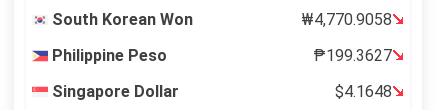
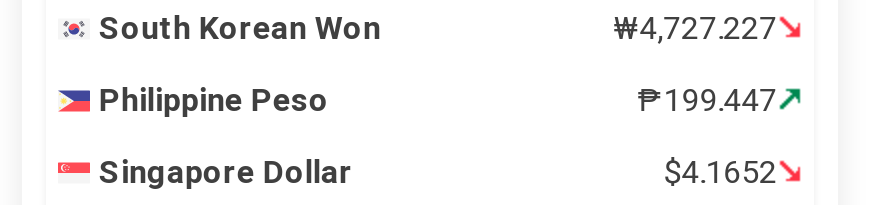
[301,10,392,29] ₩4,770.9058 -> [613,8,777,46] ₩4,727.227
[313,46,392,65] ₱199.3627 -> [637,80,777,118] ₱199.447
[335,82,392,101] $4.1648 -> [663,152,777,190] $4.1652

